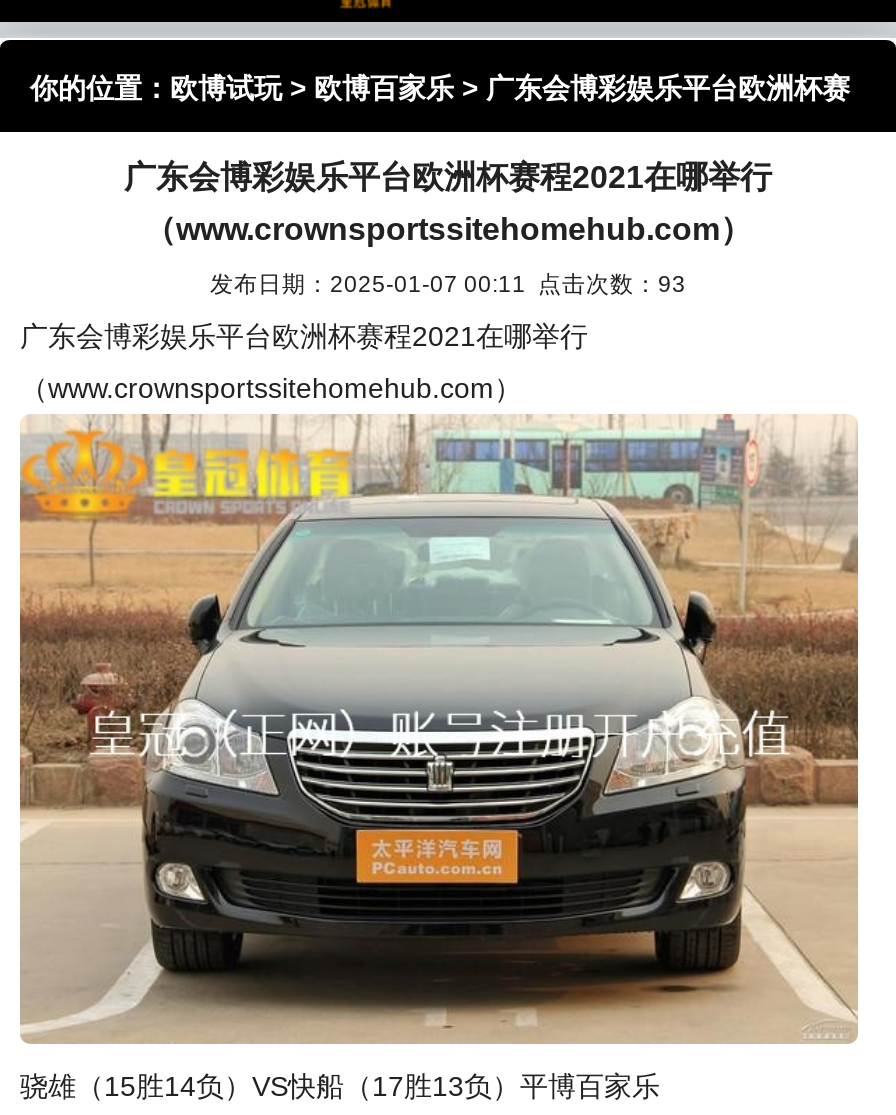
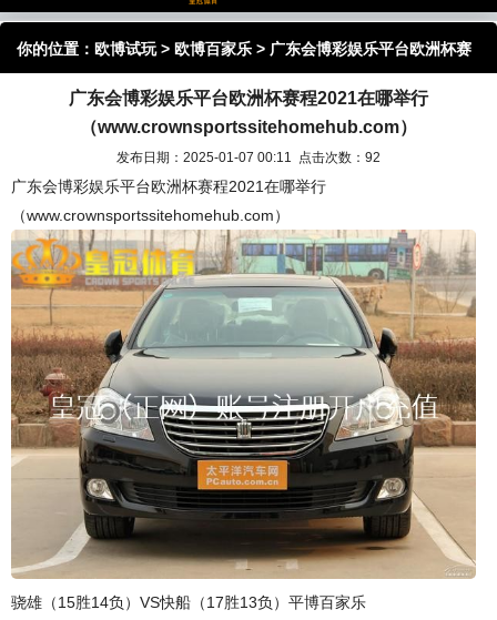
[210,270,686,296] 发布日期：2025-01-07 00:11 点击次数：93 -> [116,150,381,164] 发布日期：2025-01-07 00:11 点击次数：92

